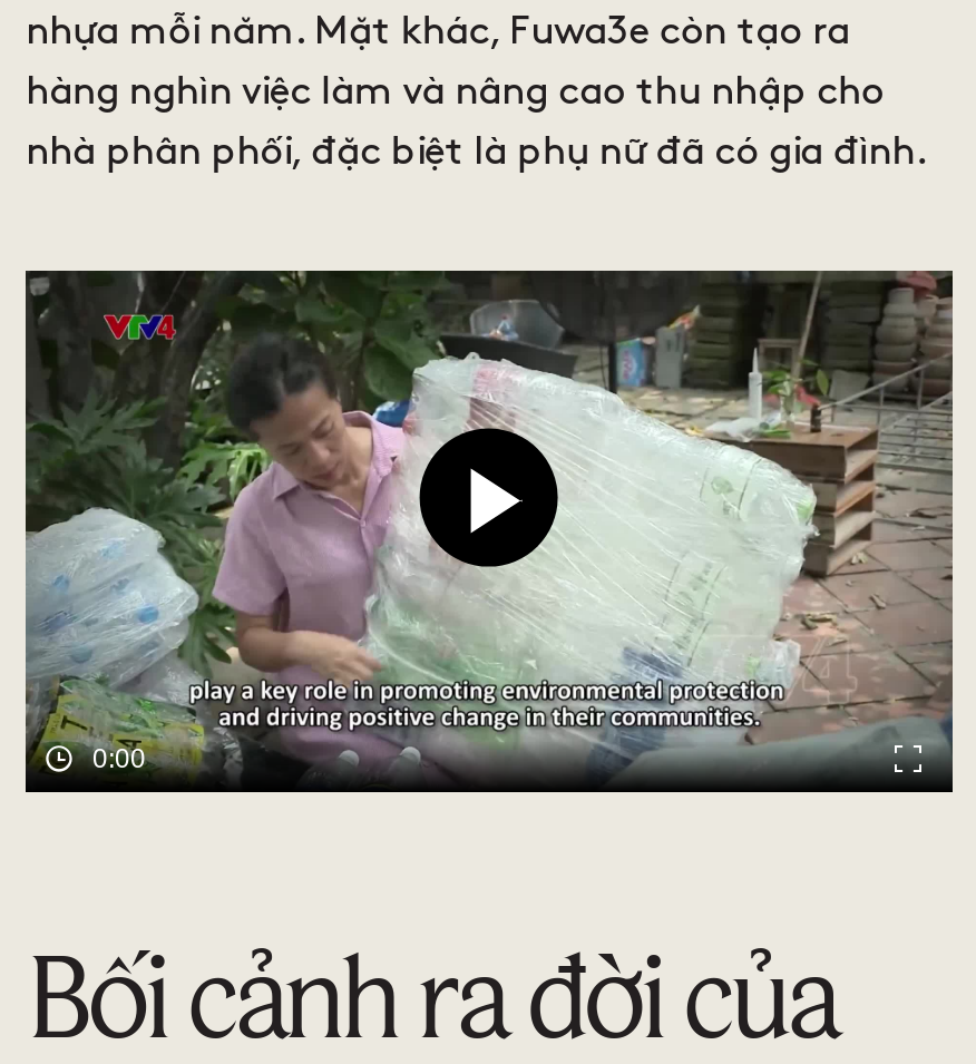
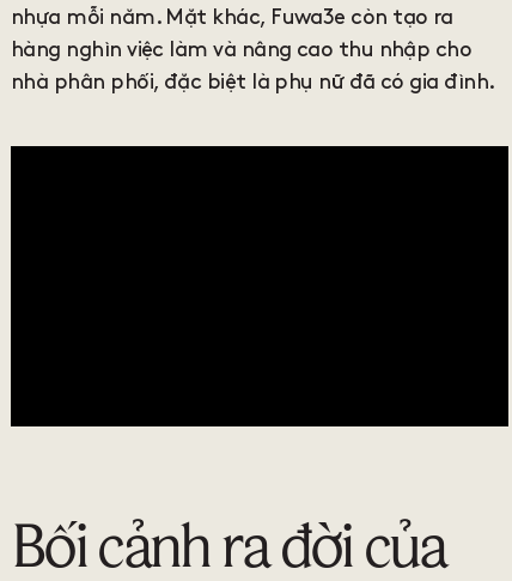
[23,269,955,783] [image] | 0:00 -> none

